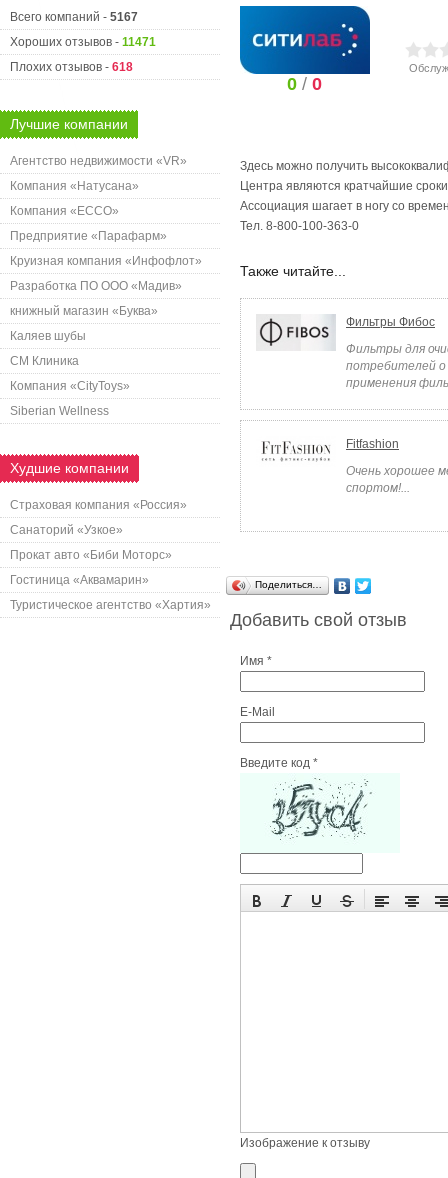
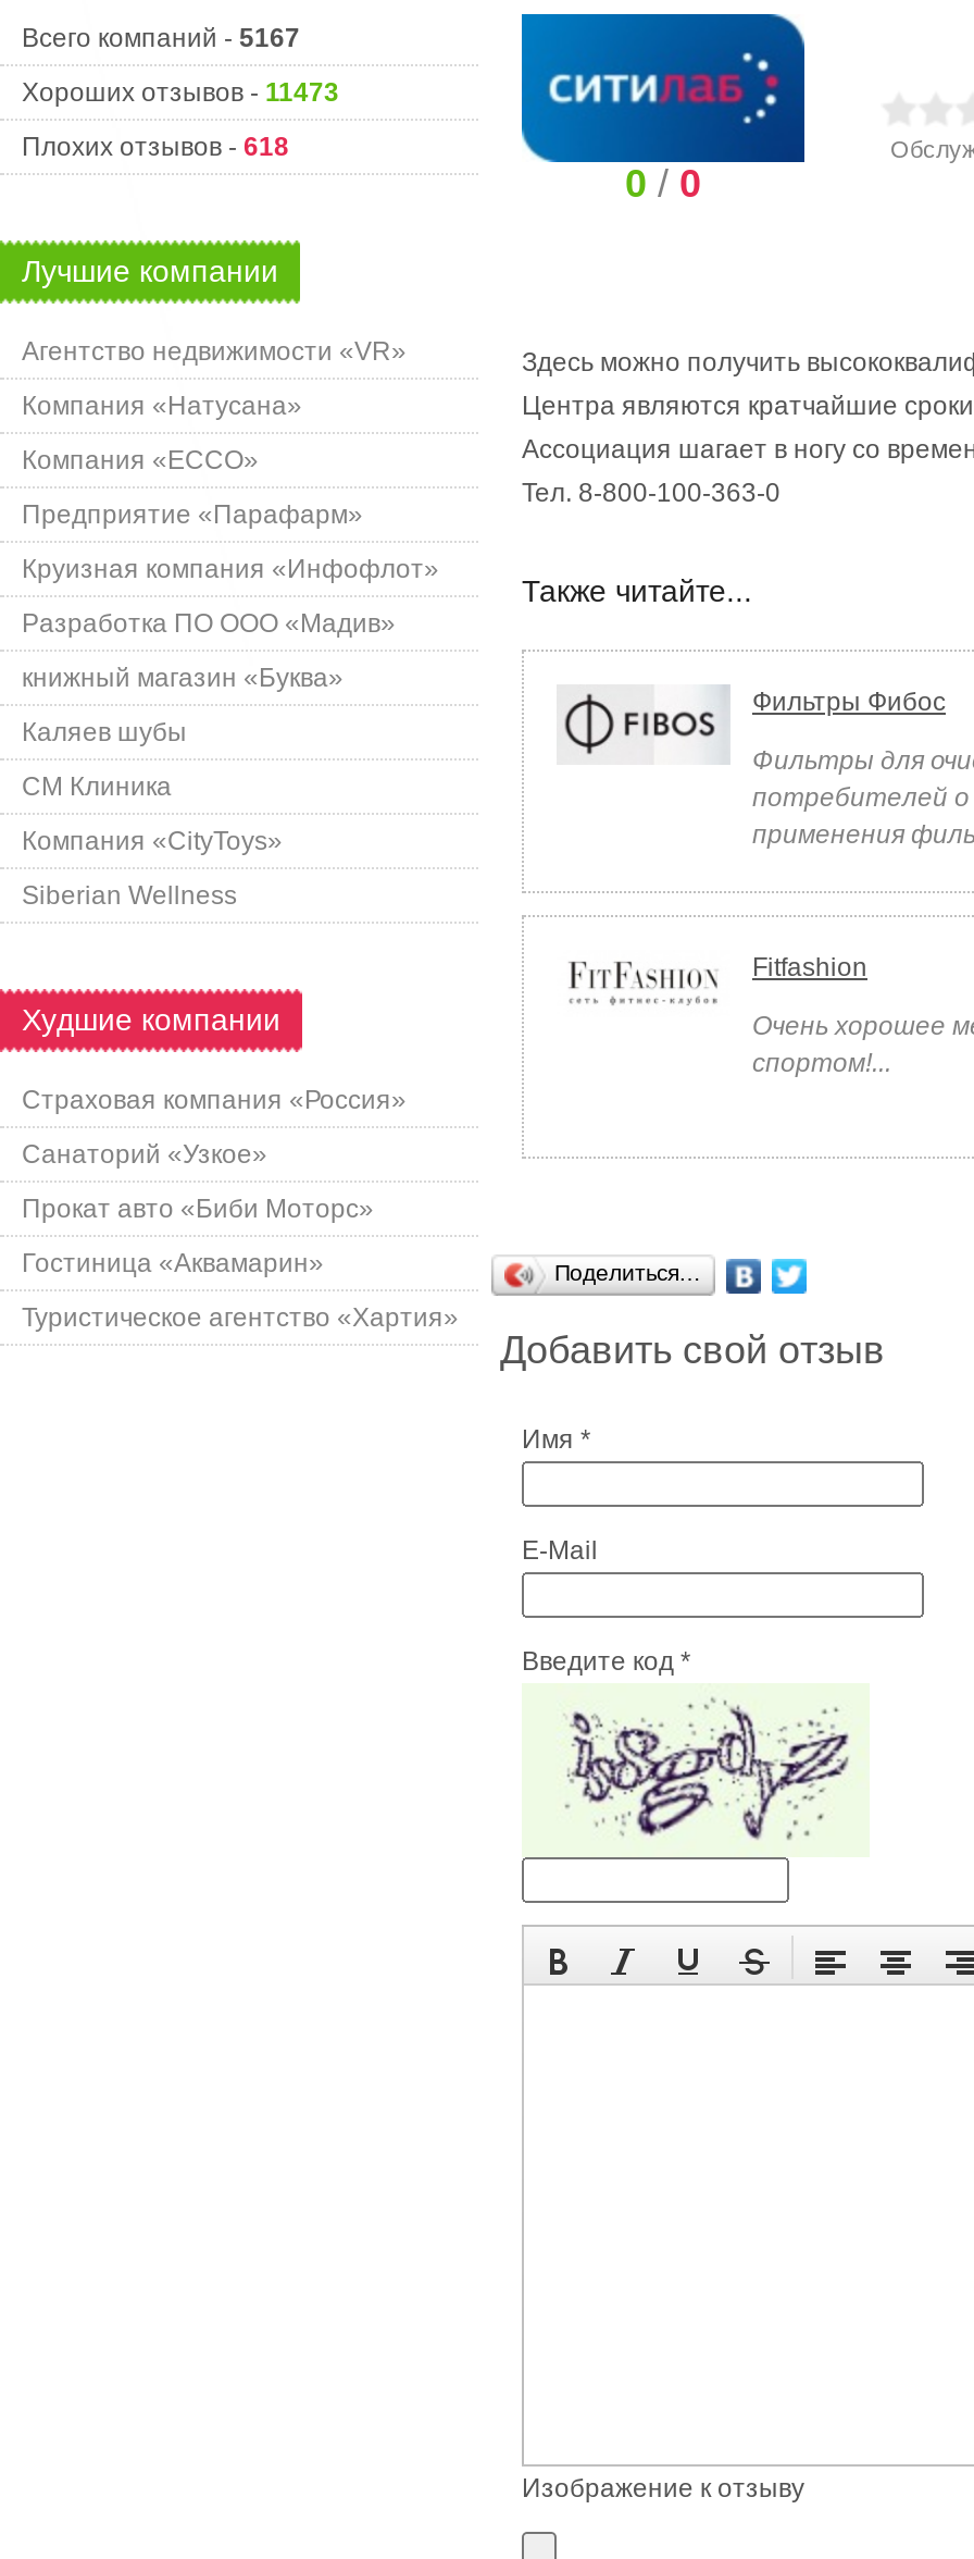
[10,35,156,49] Хороших отзывов - 11471 -> [22,77,339,108] Хороших отзывов - 11473
[260,781,390,844] [image] -> [563,1696,850,1842] [image]

